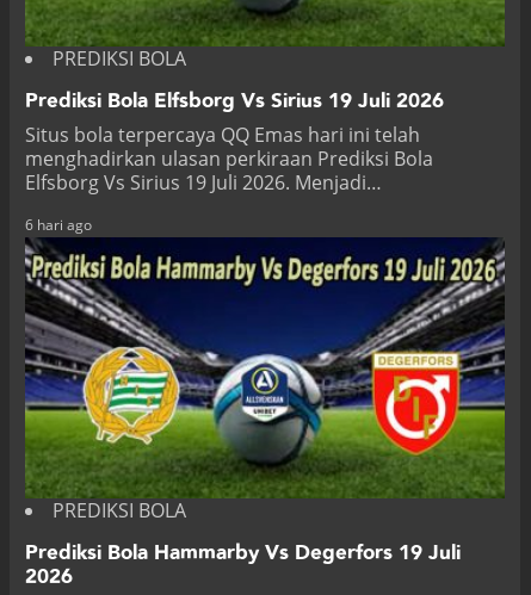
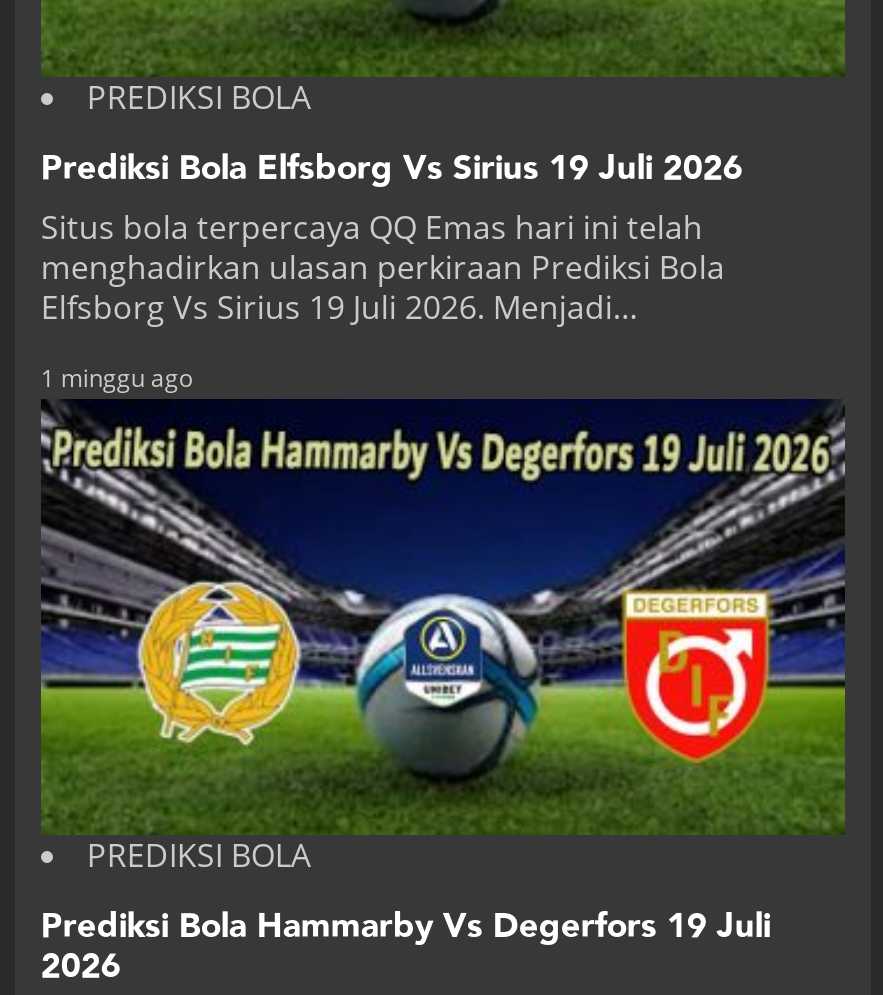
[25,215,92,235] 6 hari ago -> [41,360,193,394] 1 minggu ago

